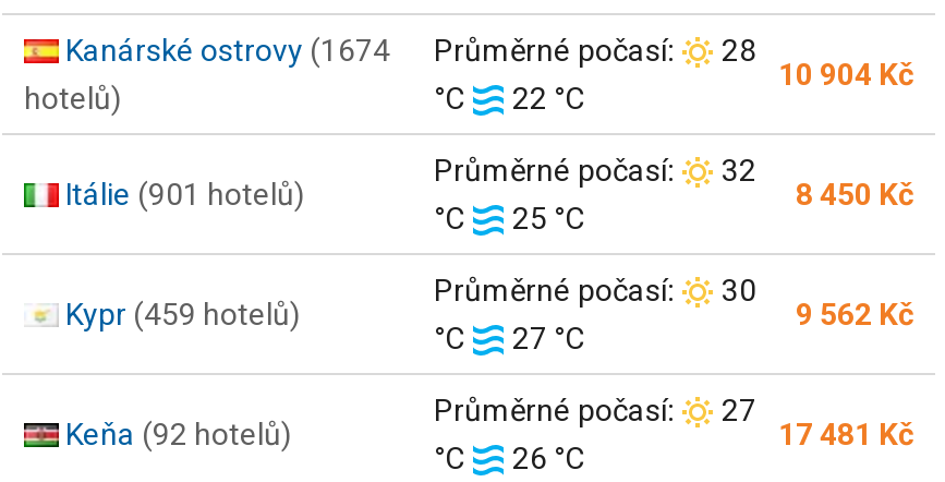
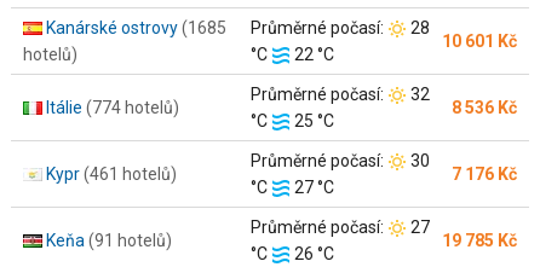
[65,32,390,67] Kanárské ostrovy (1674 -> [46,18,226,37] Kanárské ostrovy (1685
[778,56,913,91] 10 904 Kč -> [442,31,517,50] 10 601 Kč
[65,176,305,210] Itálie (901 hotelů) -> [46,97,179,117] Itálie (774 hotelů)
[796,176,913,210] 8 450 Kč -> [452,97,517,117] 8 536 Kč
[65,296,301,330] Kypr (459 hotelů) -> [46,164,177,183] Kypr (461 hotelů)
[796,296,913,330] 9 562 Kč -> [452,164,517,183] 7 176 Kč
[65,415,292,450] Keňa (92 hotelů) -> [46,230,172,249] Keňa (91 hotelů)
[778,415,913,450] 17 481 Kč -> [442,230,517,249] 19 785 Kč

